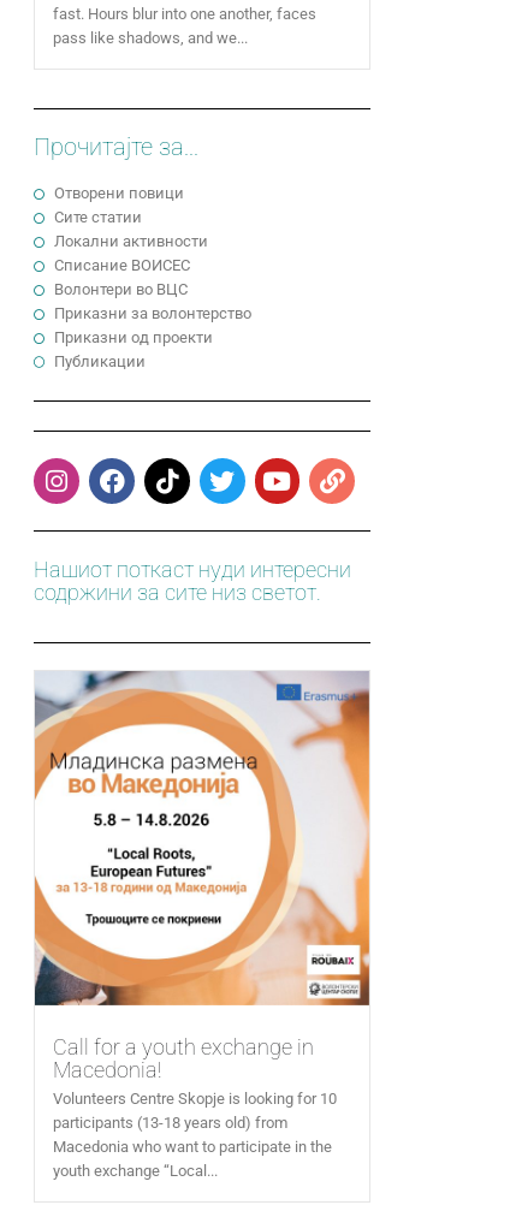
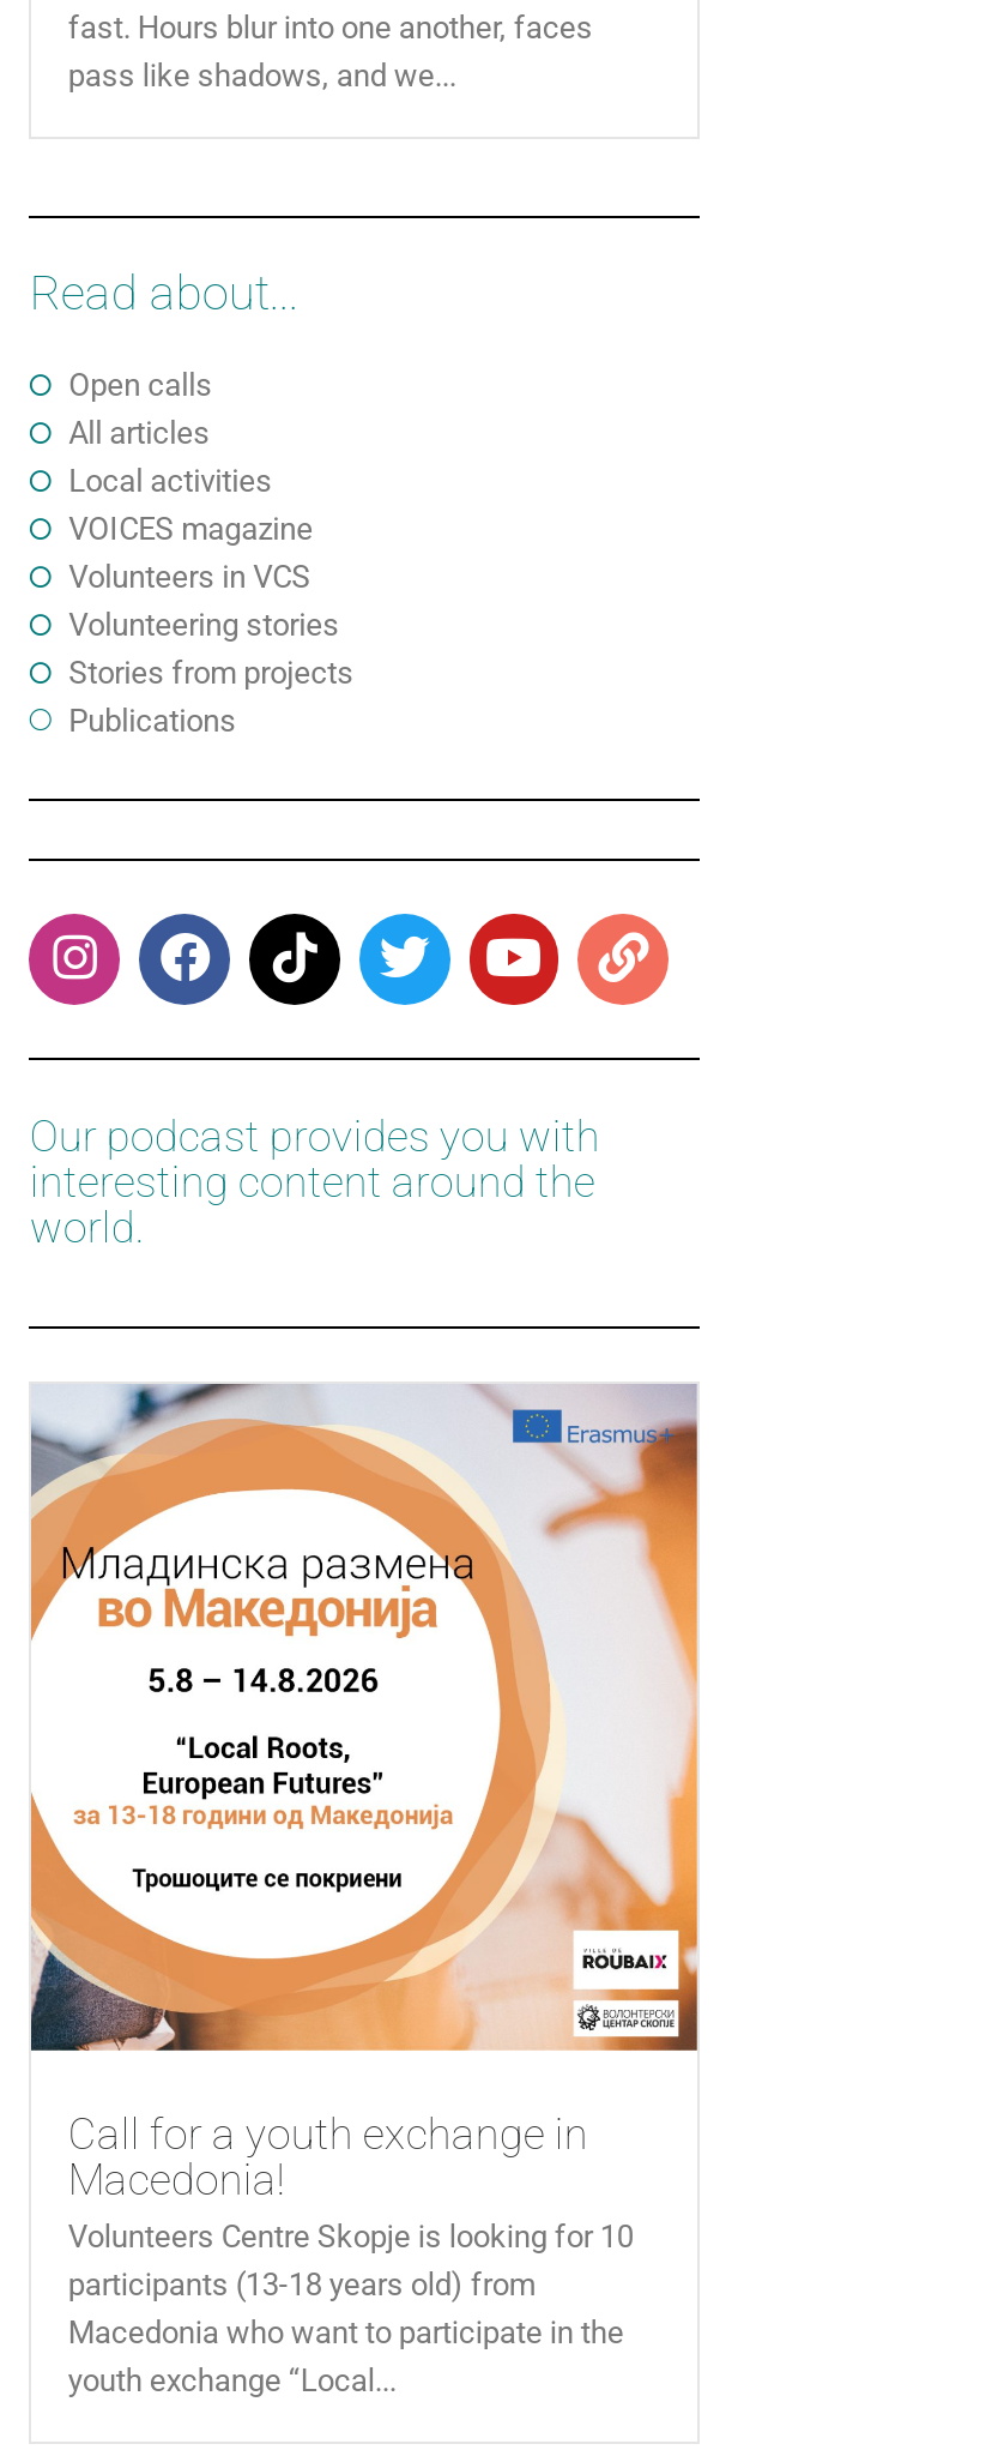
[34,133,199,161] Прочитајте за... -> [30,264,298,322] Read about...
[54,184,251,371] Отворени повици | Сите статии | Локални активности | Cписание ВОИСЕС | Волонтери во ВЦС | Приказни за волонтерство | Приказни од проекти | Публикации -> [69,367,354,739] Open calls | All articles | Local activities | VOICES magazine | Volunteers in VCS | Volunteering stories | Stories from projects | Publications
[34,557,352,605] Нашиот поткаст нуди интересни | содржини за сите низ светот. -> [30,1110,600,1252] Our podcast provides you with | interesting content around the | world.

